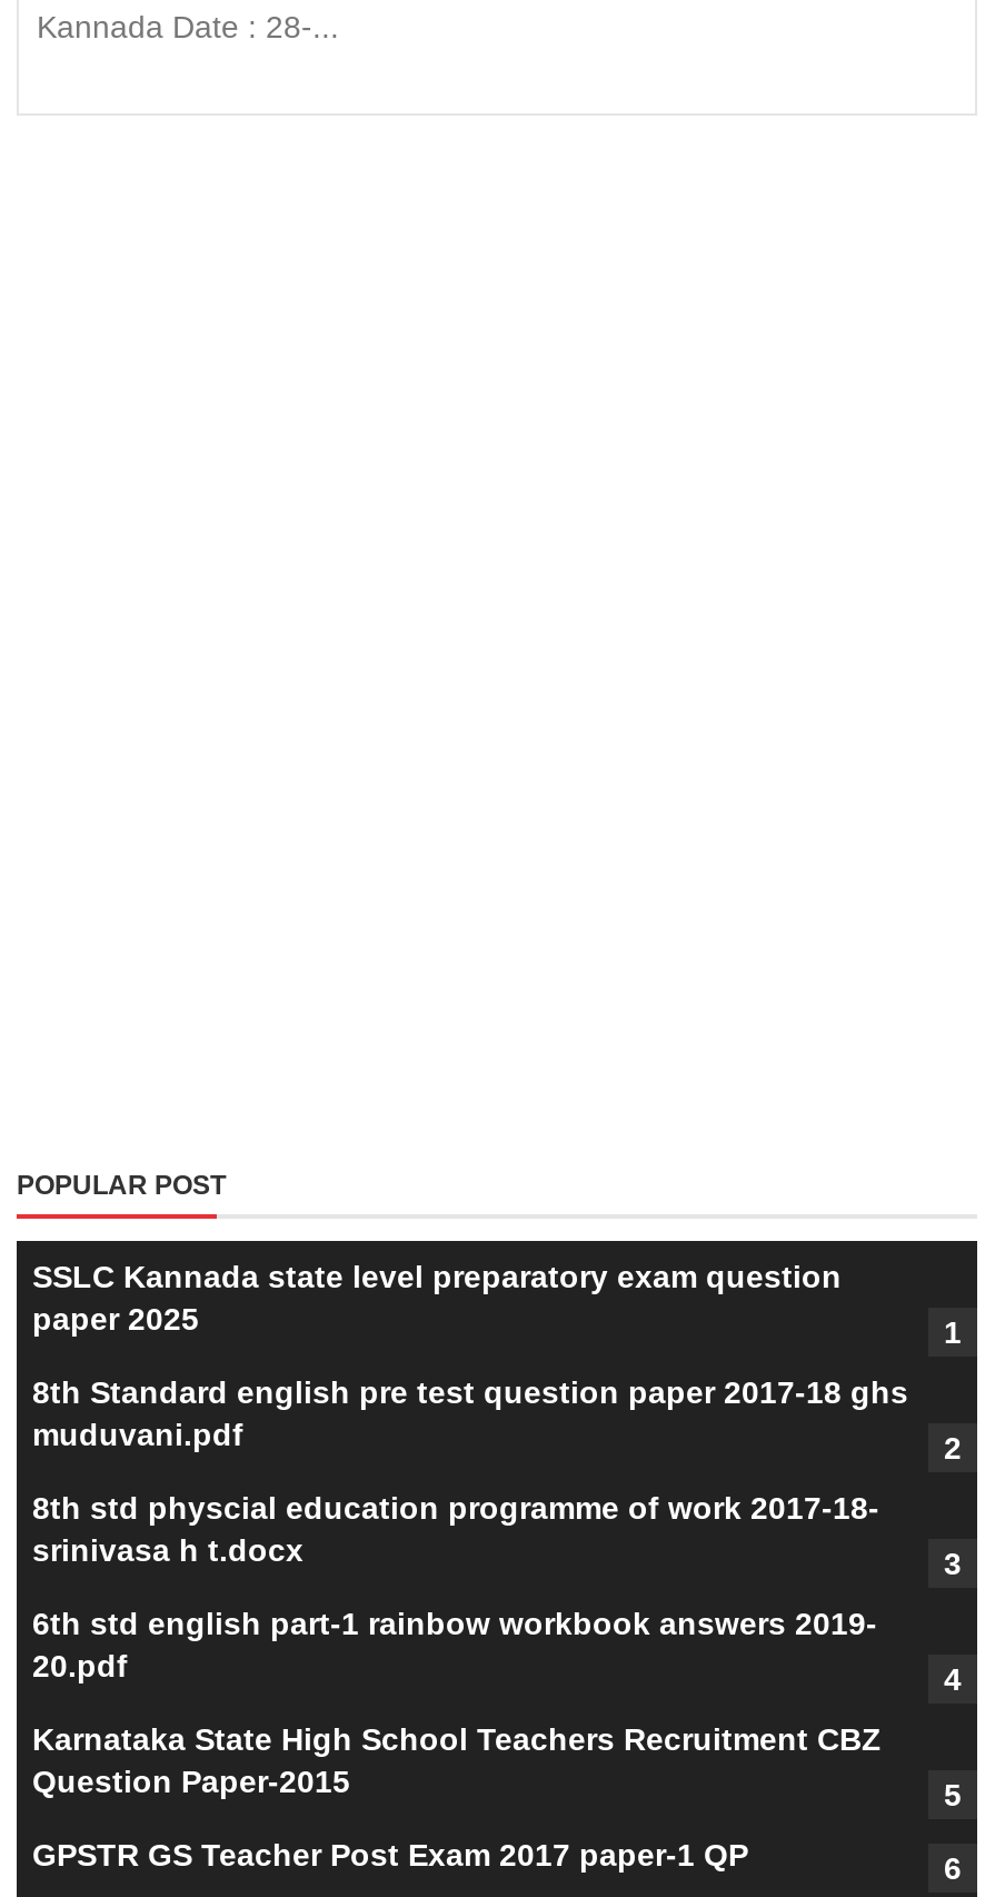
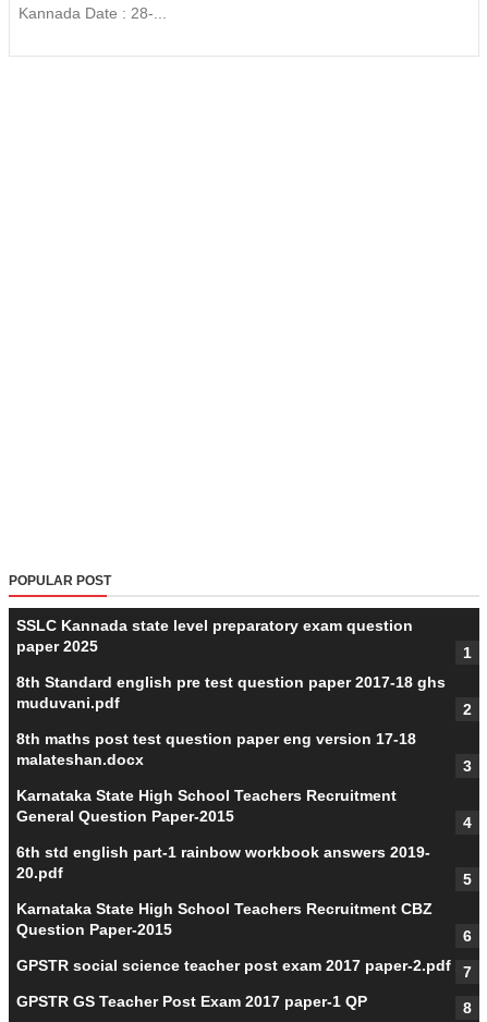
[32,1491,879,1569] 8th std physcial education programme of work 2017-18- | srinivasa h t.docx -> [16,730,416,825] 8th maths post test question paper eng version 17-18 | malateshan.docx | Karnataka State High School Teachers Recruitment | General Question Paper-2015
none -> [16,957,451,974] GPSTR social science teacher post exam 2017 paper-2.pdf

